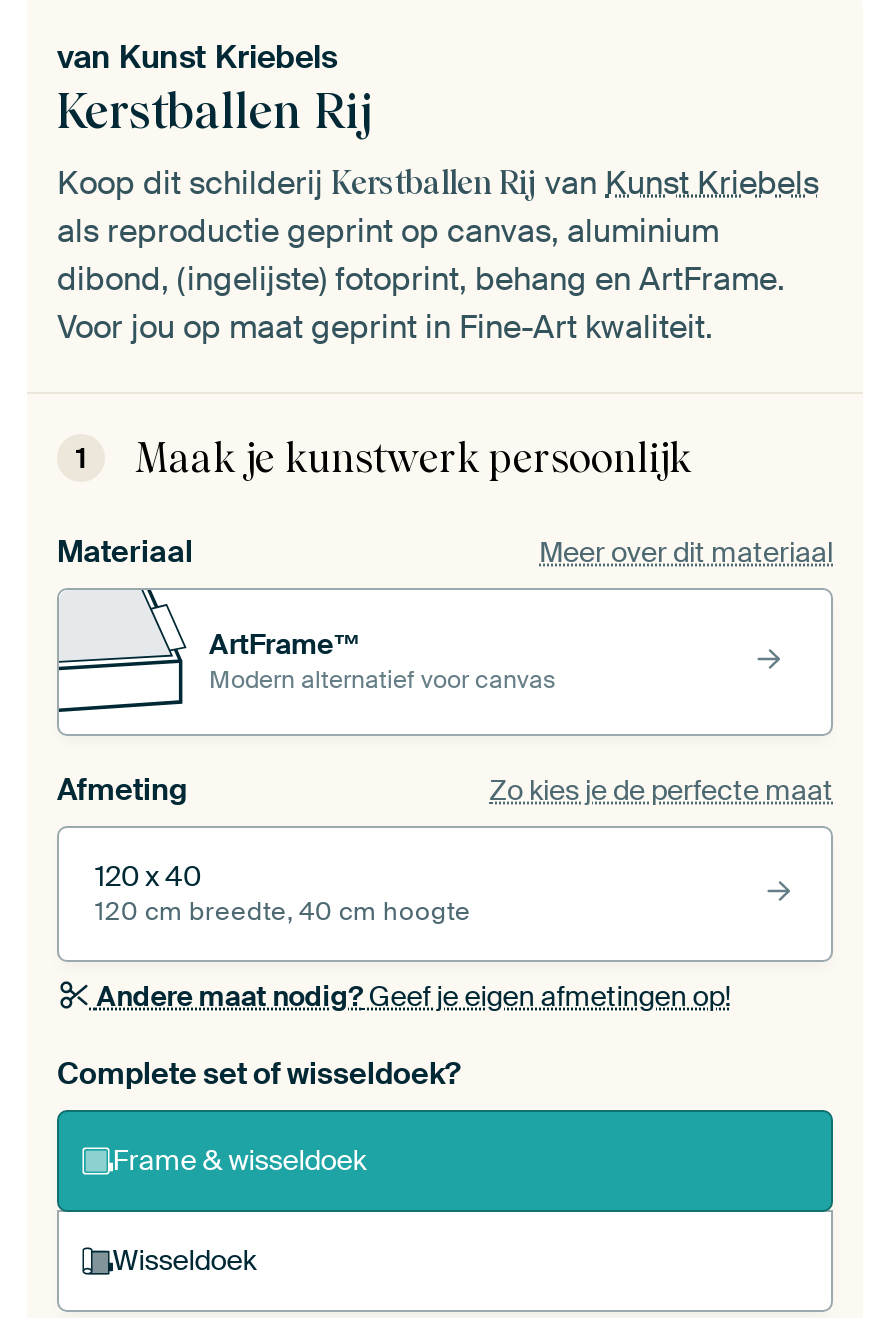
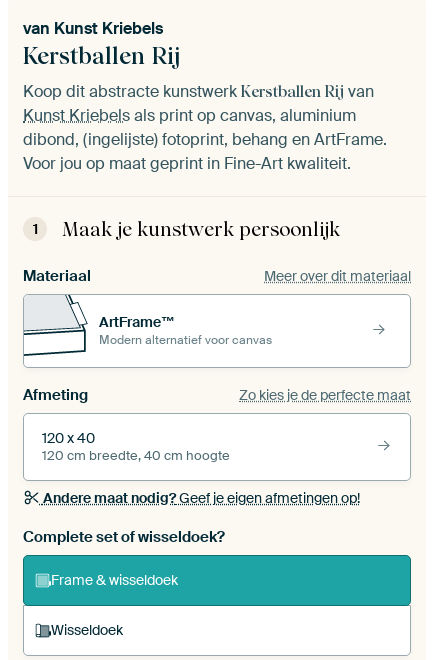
[57,162,819,252] Koop dit schilderij Kerstballen Rij van Kunst Kriebels | als reproductie geprint op canvas, aluminium -> [23,81,374,126] Koop dit abstracte kunstwerk Kerstballen Rij van | Kunst Kriebels als print op canvas, aluminium

